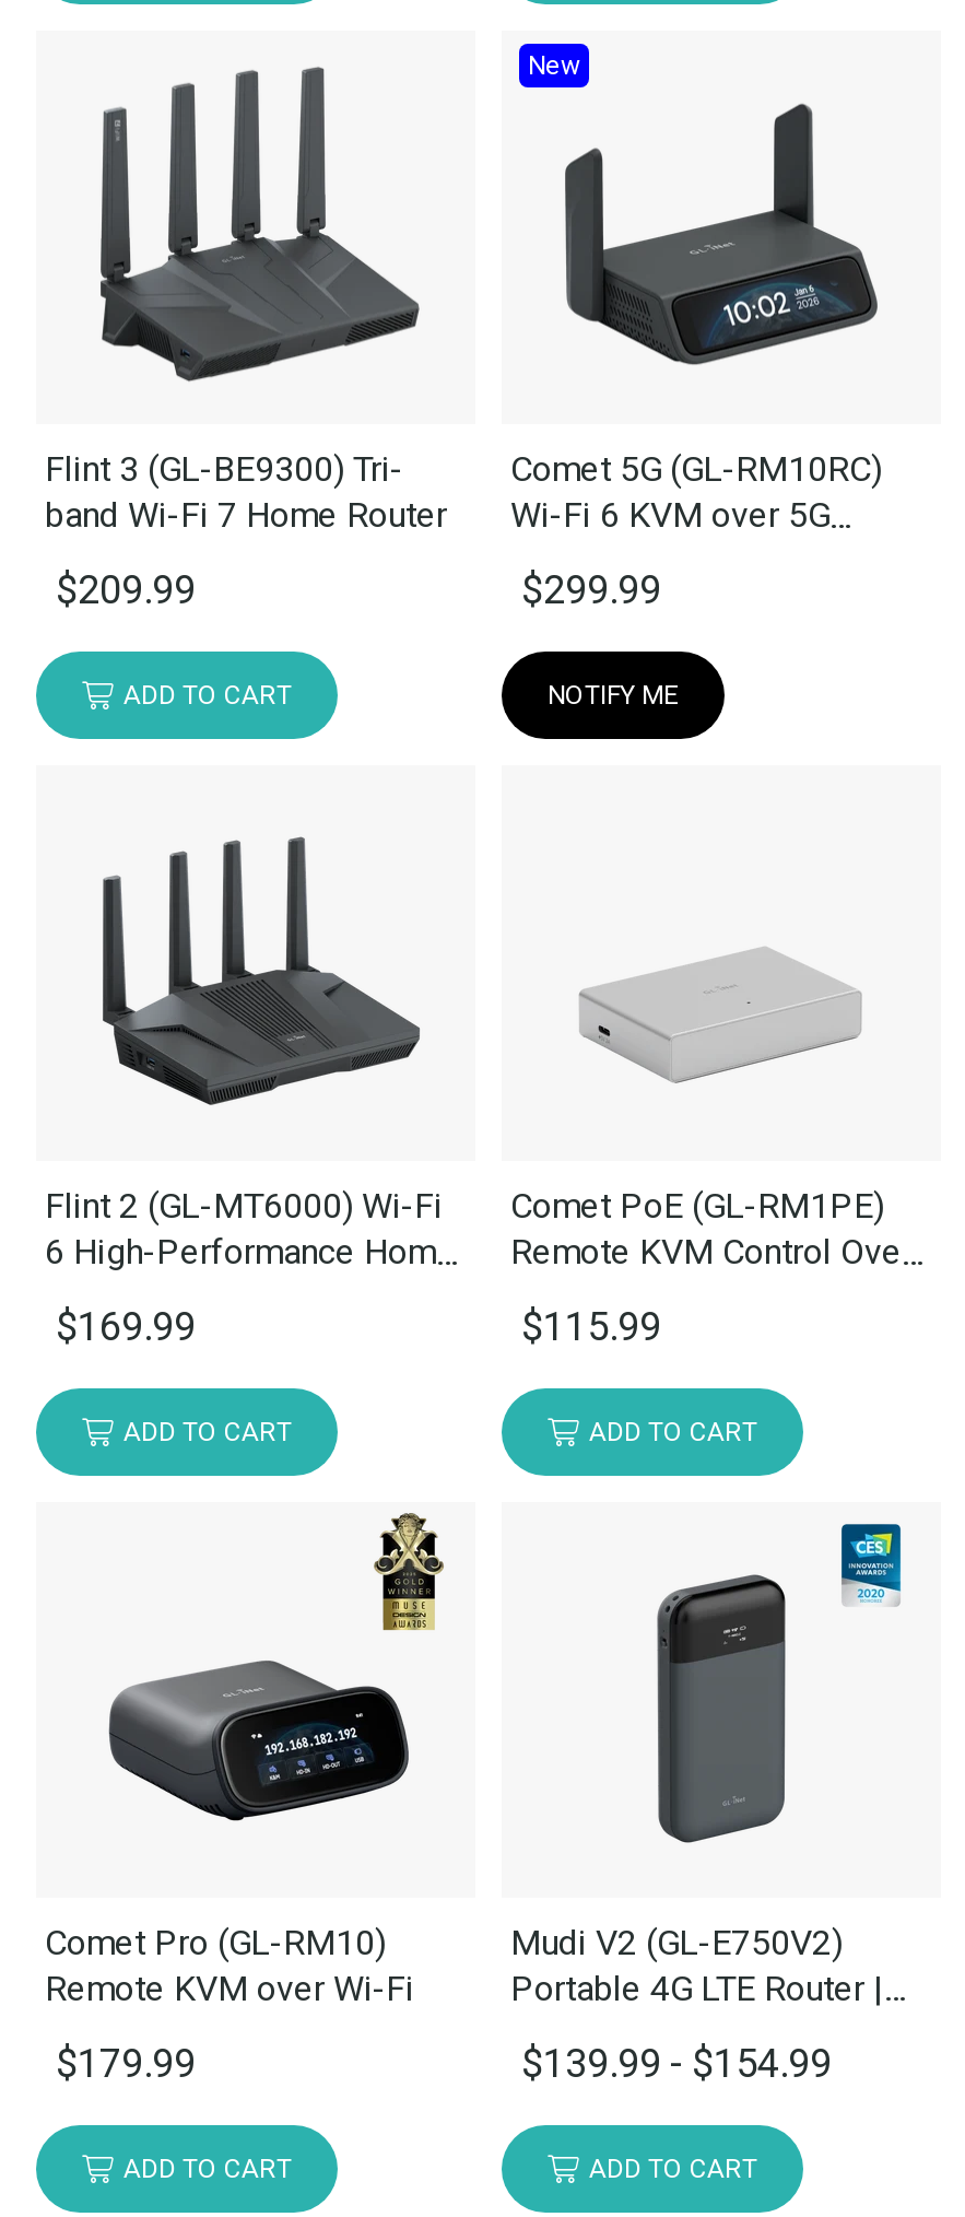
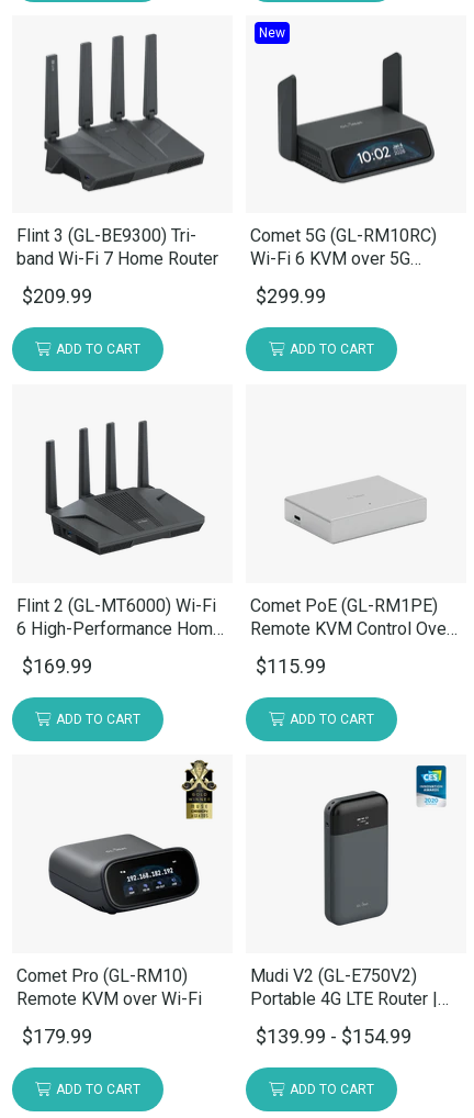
[548,681,679,711] NOTIFY ME -> [290,342,374,357] ADD TO CART

